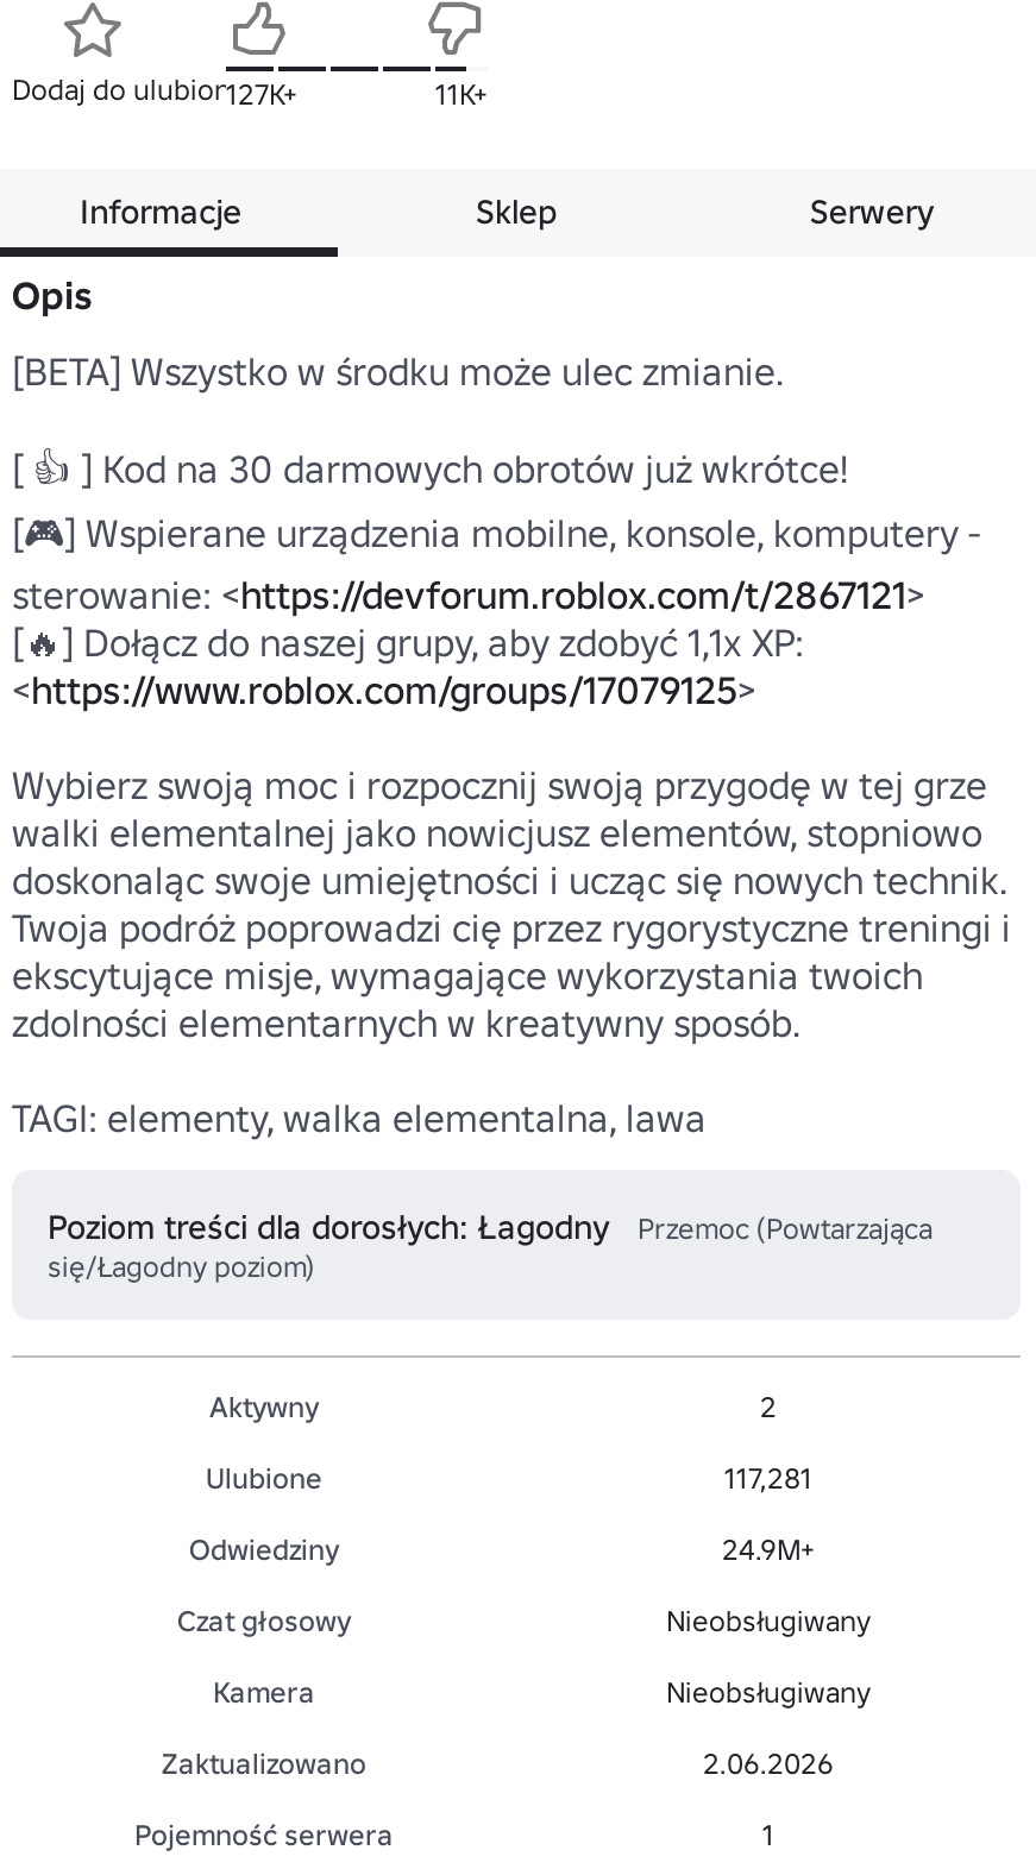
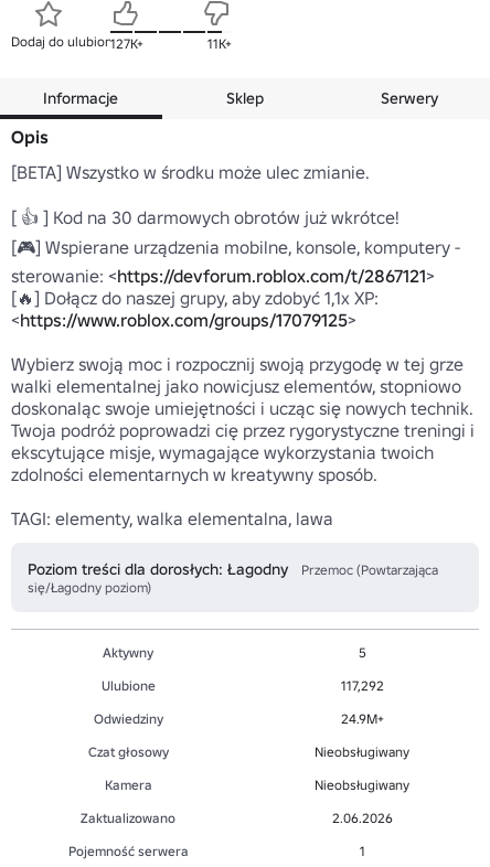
[760,1387,777,1423] 2 -> [358,644,366,660] 5
[724,1459,812,1494] 117,281 -> [340,677,384,693] 117,292

